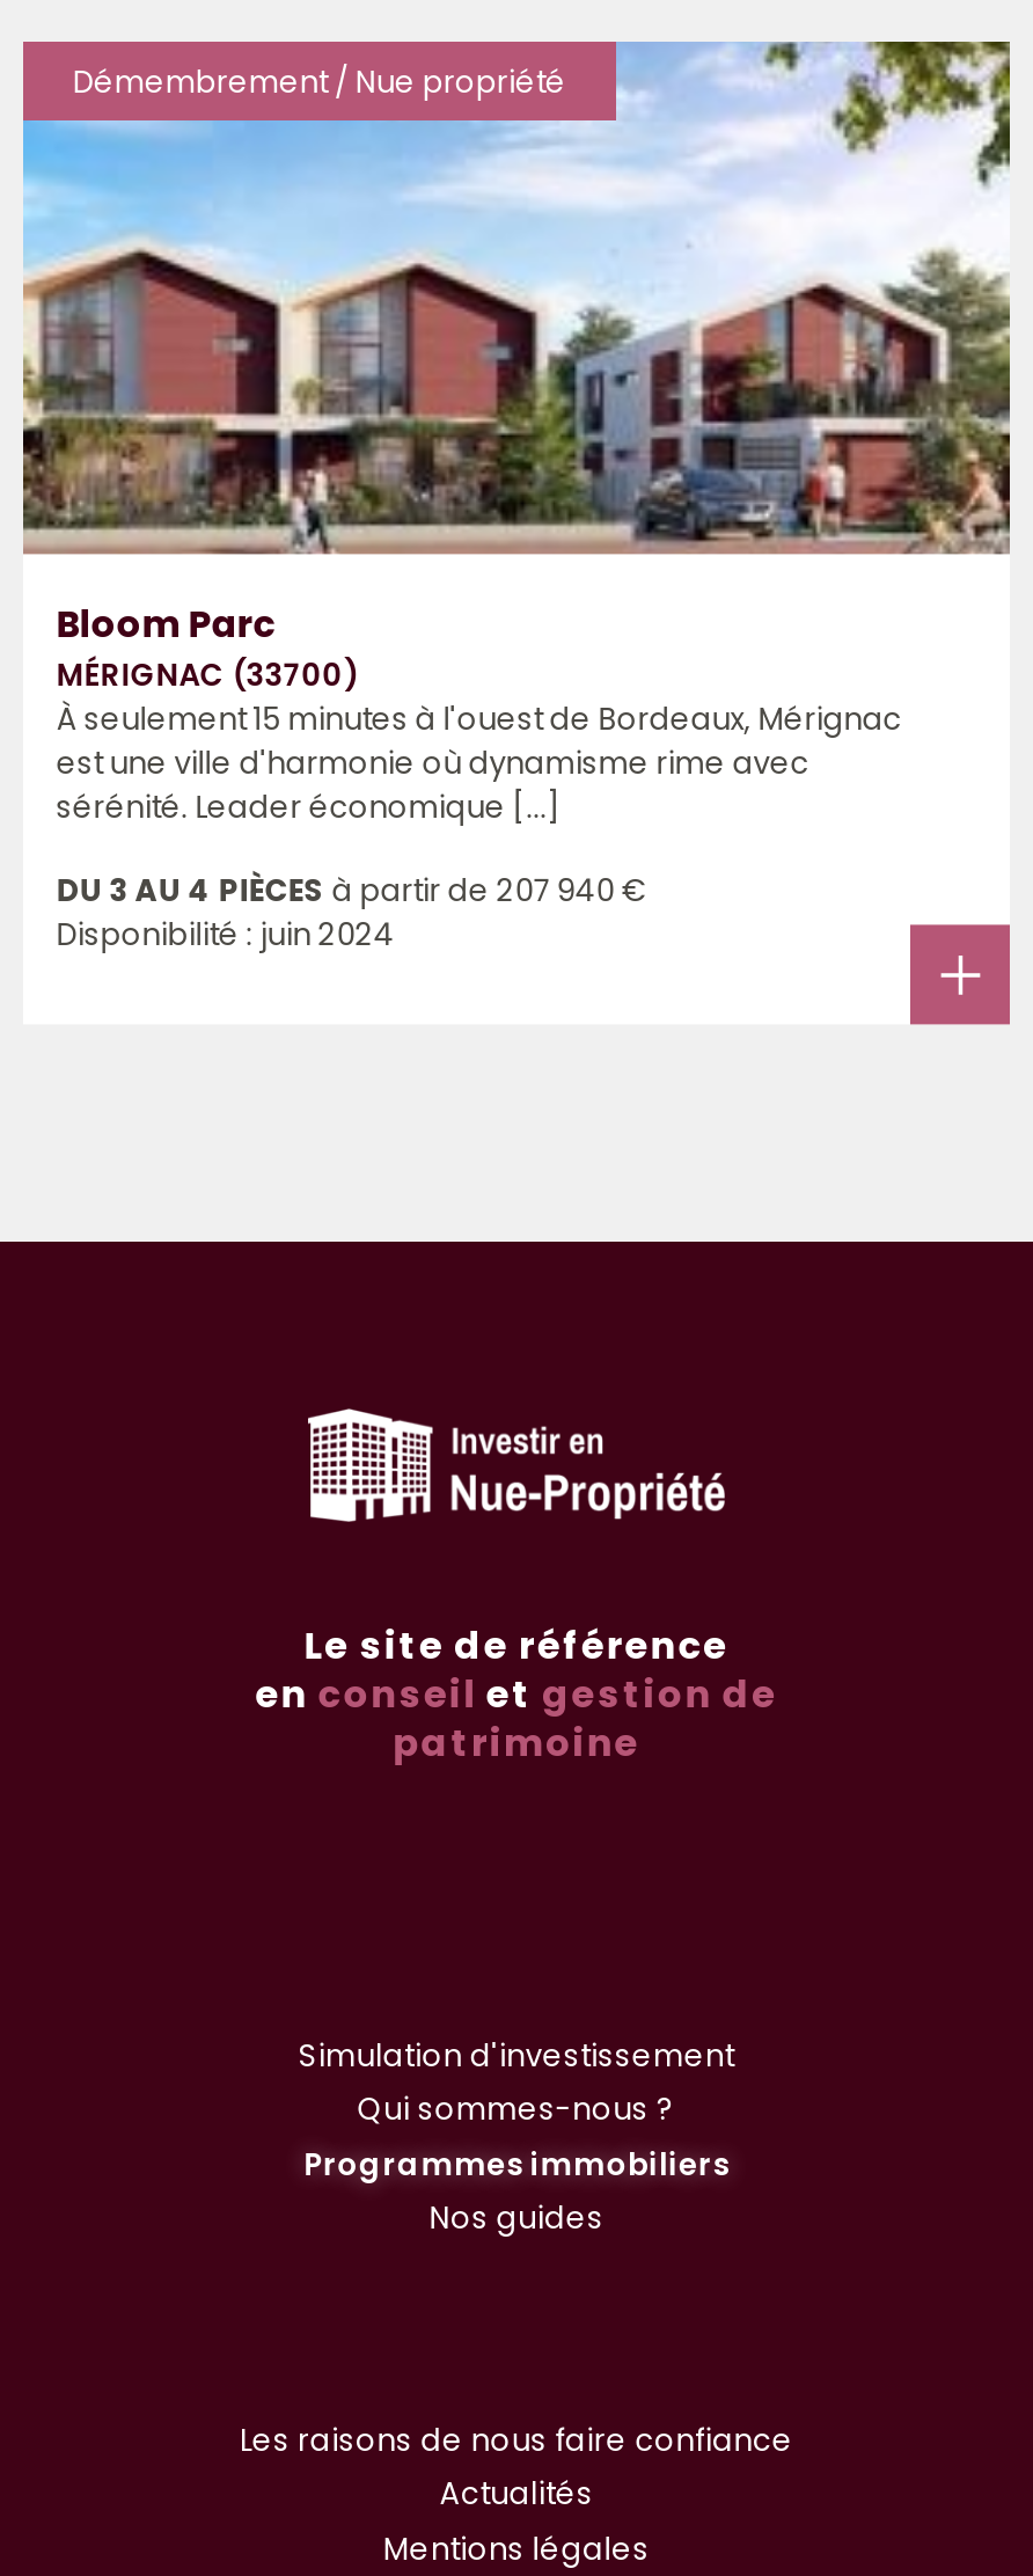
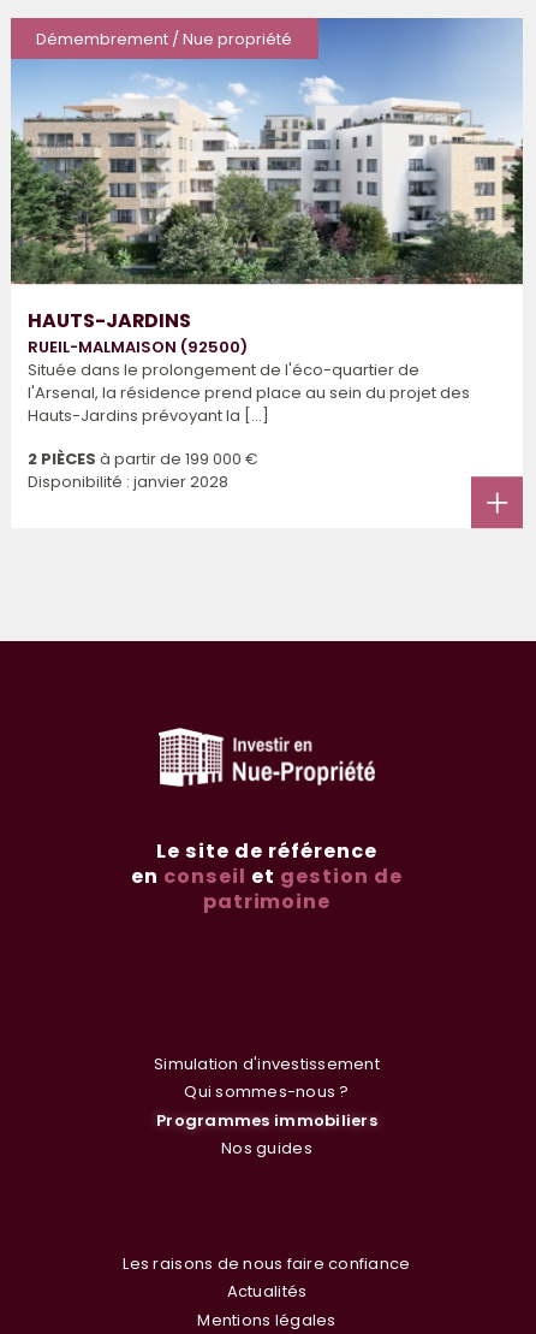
[23,39,1012,830] [image] | Bloom Parc | MÉRIGNAC (33700) | À seulement 15 minutes à l'ouest de Bordeaux, Mérignac | est une ville d'harmonie où dynamisme rime avec | sérénité. Leader économique [...] -> [10,18,524,427] [image] | HAUTS-JARDINS | RUEIL-MALMAISON (92500) | Située dans le prolongement de l'éco-quartier de | l'Arsenal, la résidence prend place au sein du projet des | Hauts-Jardins prévoyant la [...]
[56,870,647,958] DU 3 AU 4 PIÈCES à partir de 207 940 € | Disponibilité : juin 2024 -> [28,448,259,494] 2 PIÈCES à partir de 199 000 € | Disponibilité : janvier 2028

